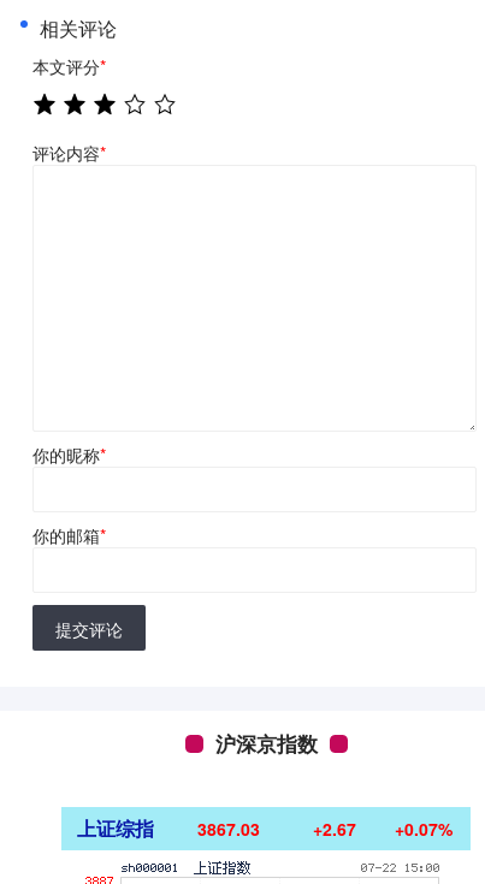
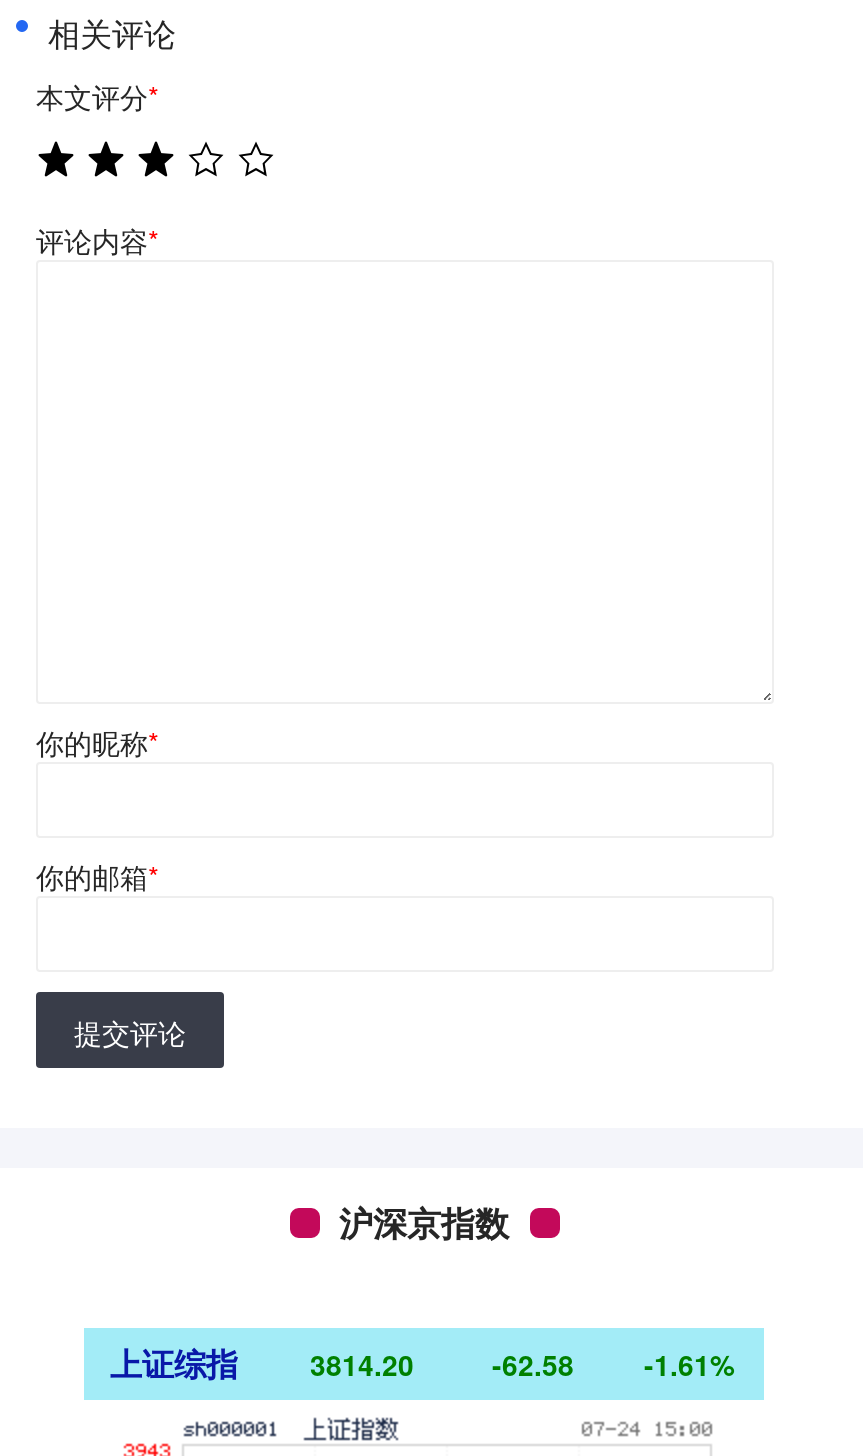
[197,817,260,841] 3867.03 -> [310,1344,414,1384] 3814.20
[313,817,356,841] +2.67 -> [492,1344,574,1384] -62.58
[395,817,453,841] +0.07% -> [644,1344,734,1384] -1.61%

